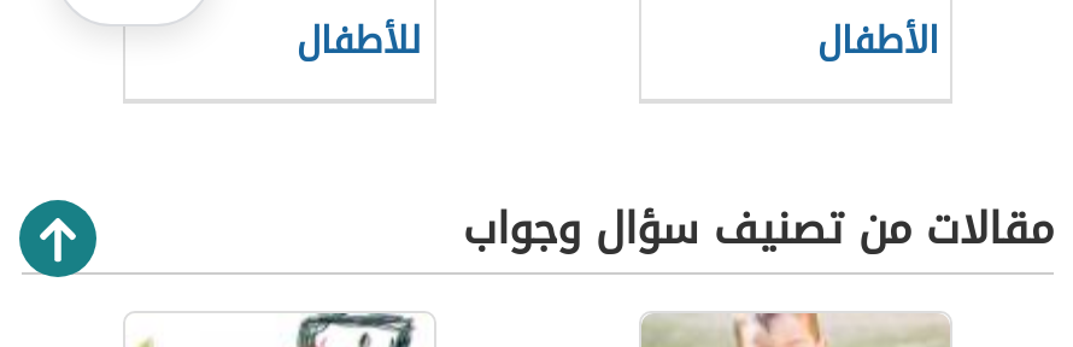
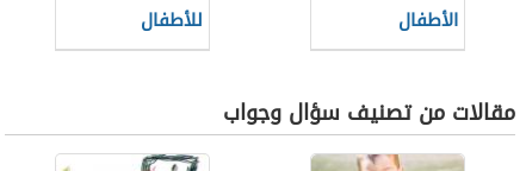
[17,198,99,280] [image] -> none

